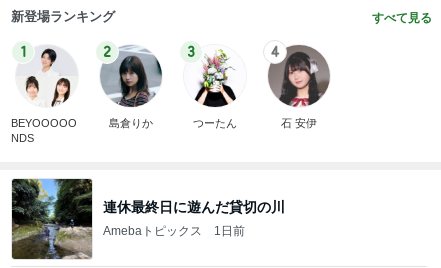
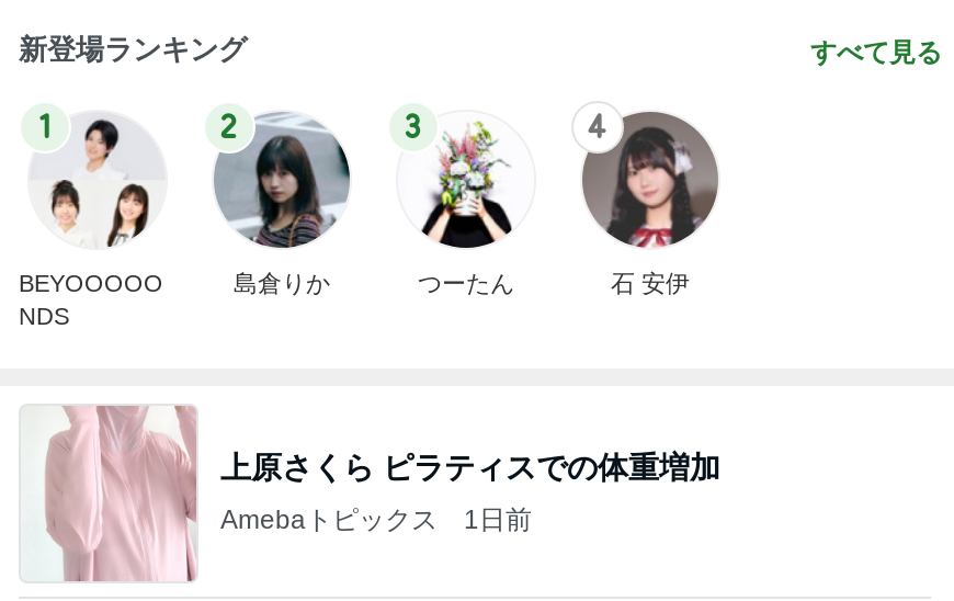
[11,178,285,260] [image] | 連休最終日に遊んだ貸切の川 -> [21,404,720,583] [image] | 上原さくら ピラティスでの体重増加

